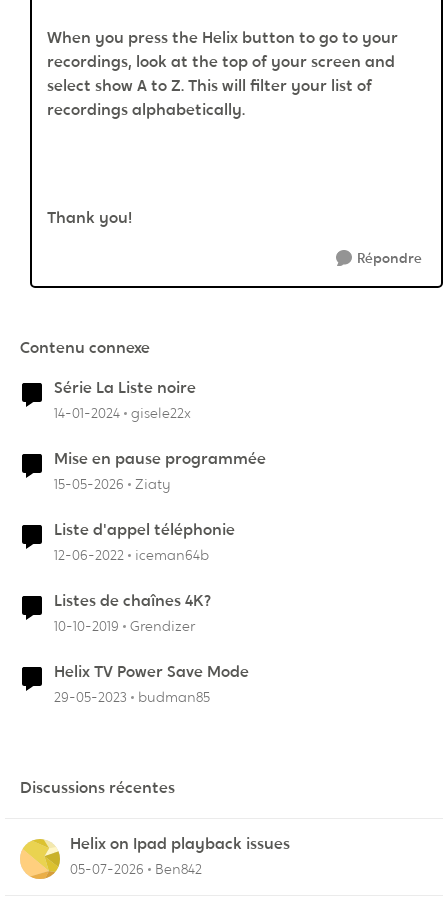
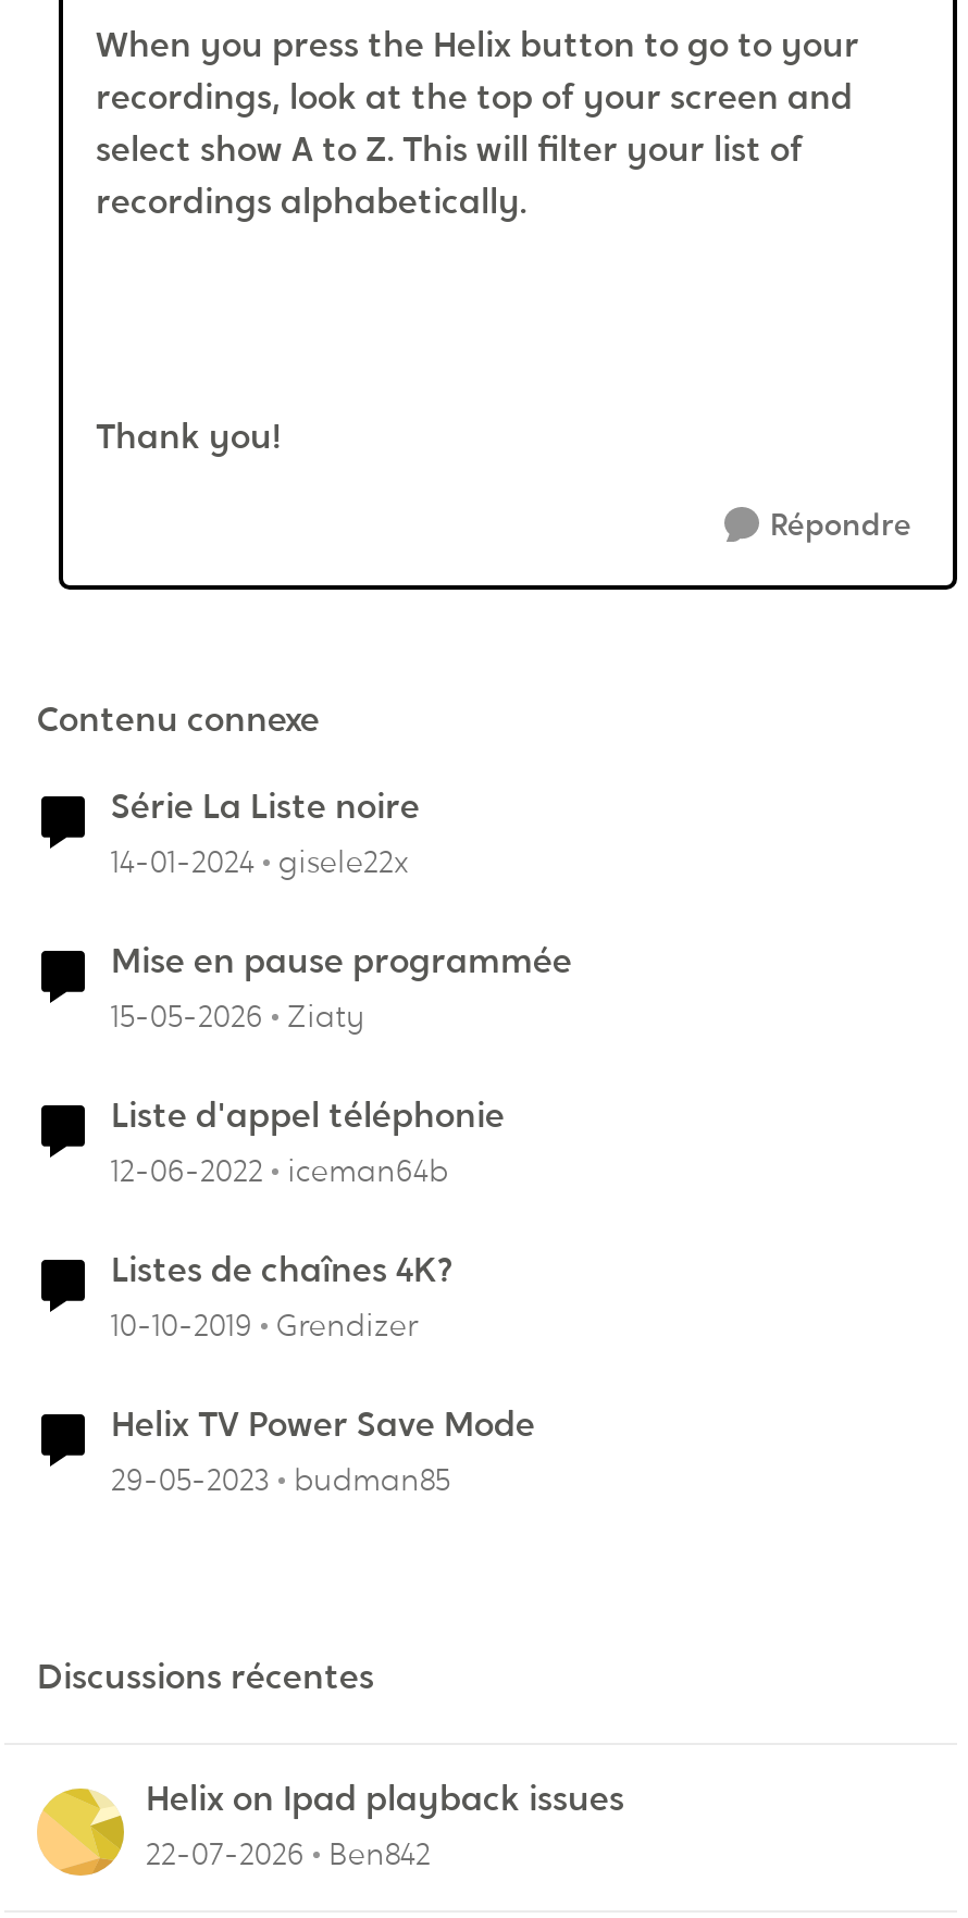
[70,860,202,878] 05-07-2026 Ben842 -> [146,1834,431,1873] 22-07-2026 Ben842

